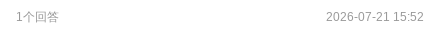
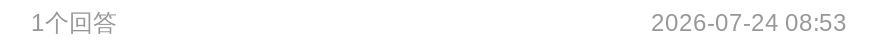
[326,10,424,24] 2026-07-21 15:52 -> [651,9,847,37] 2026-07-24 08:53

